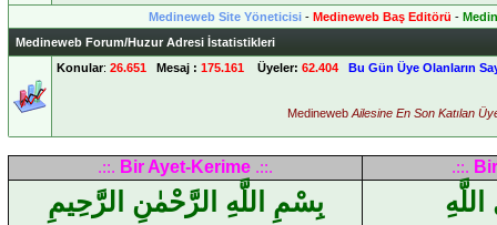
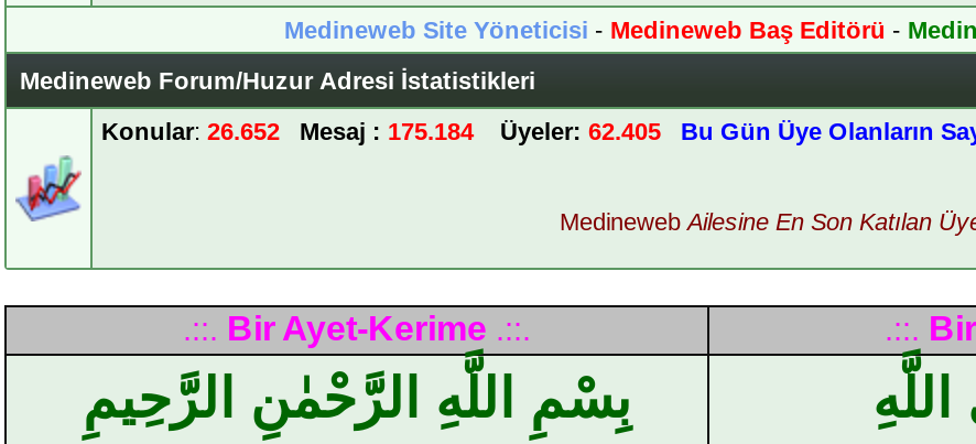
[57,61,338,74] Konular: 26.651 Mesaj : 175.161 Üyeler: 62.404 -> [101,118,661,144] Konular: 26.652 Mesaj : 175.184 Üyeler: 62.405

